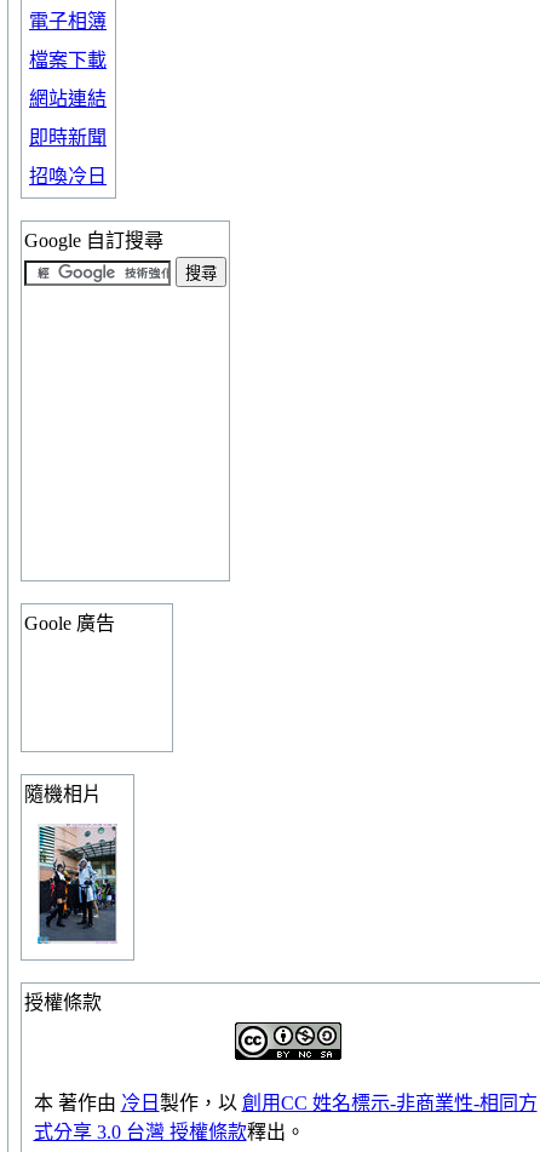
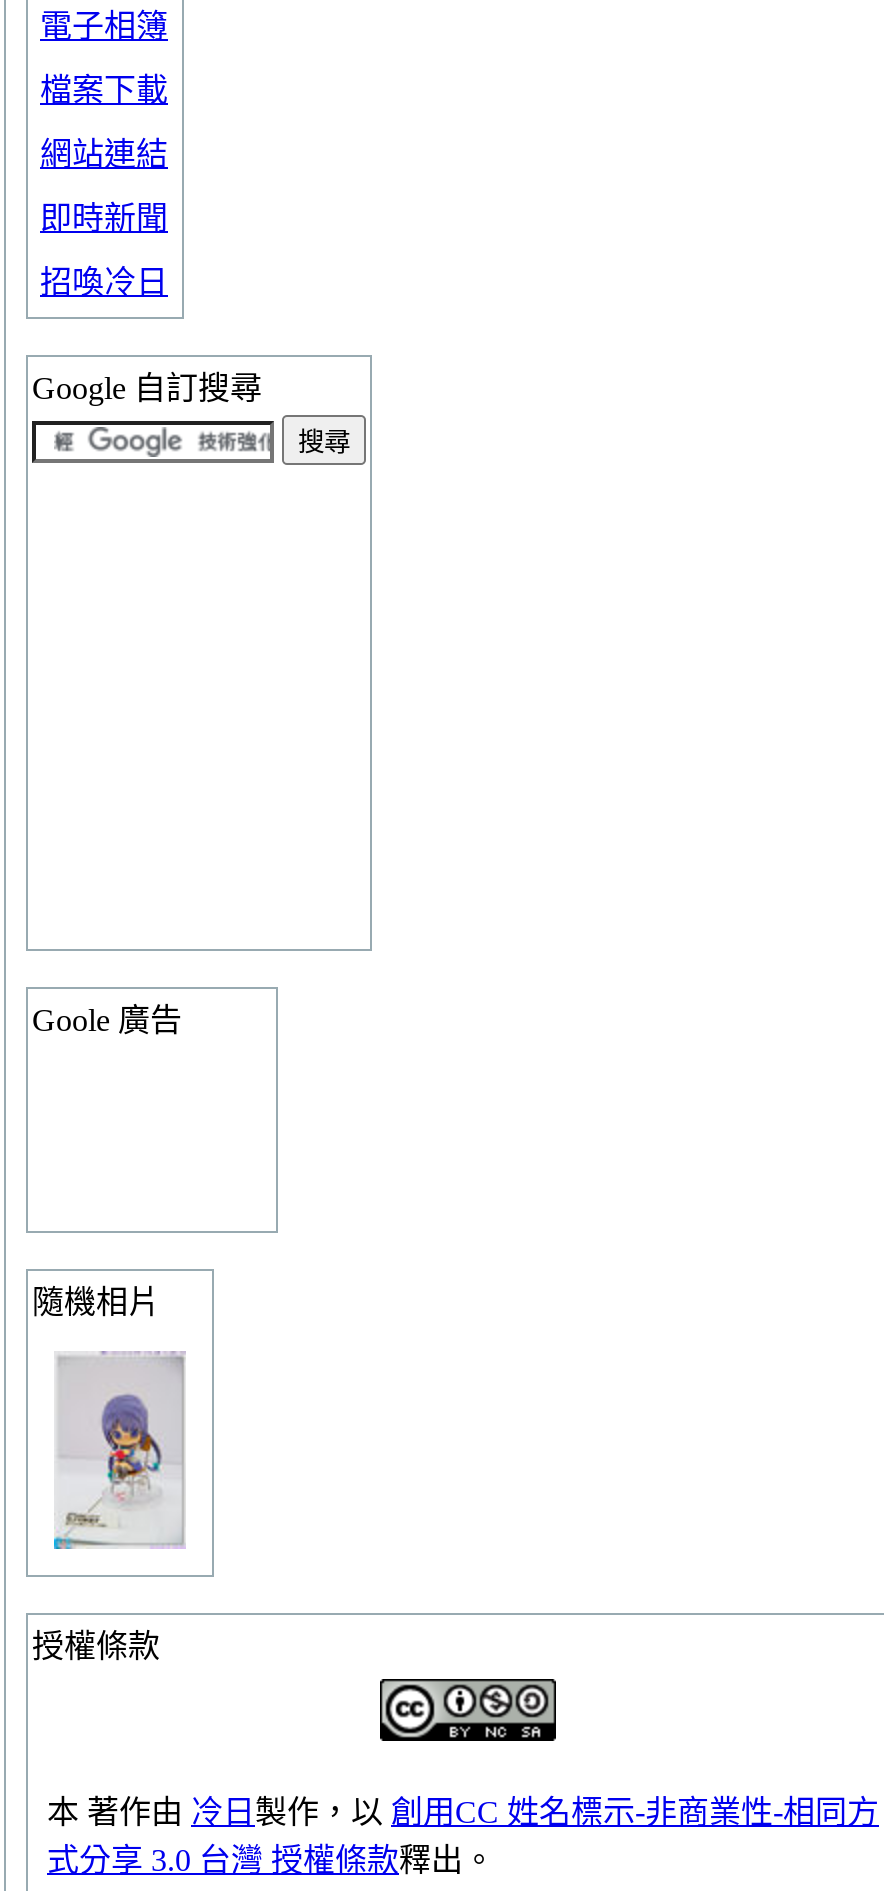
[39,826,116,941] [image] -> [56,1357,186,1547] [image]

